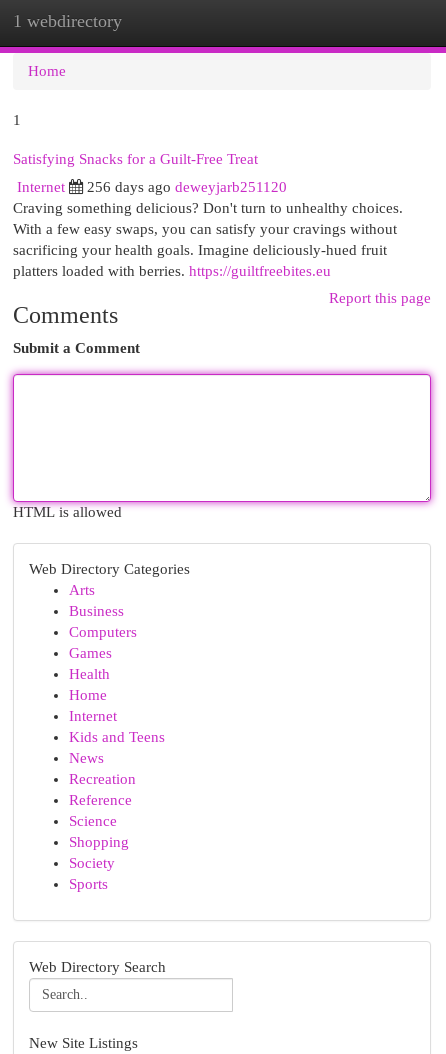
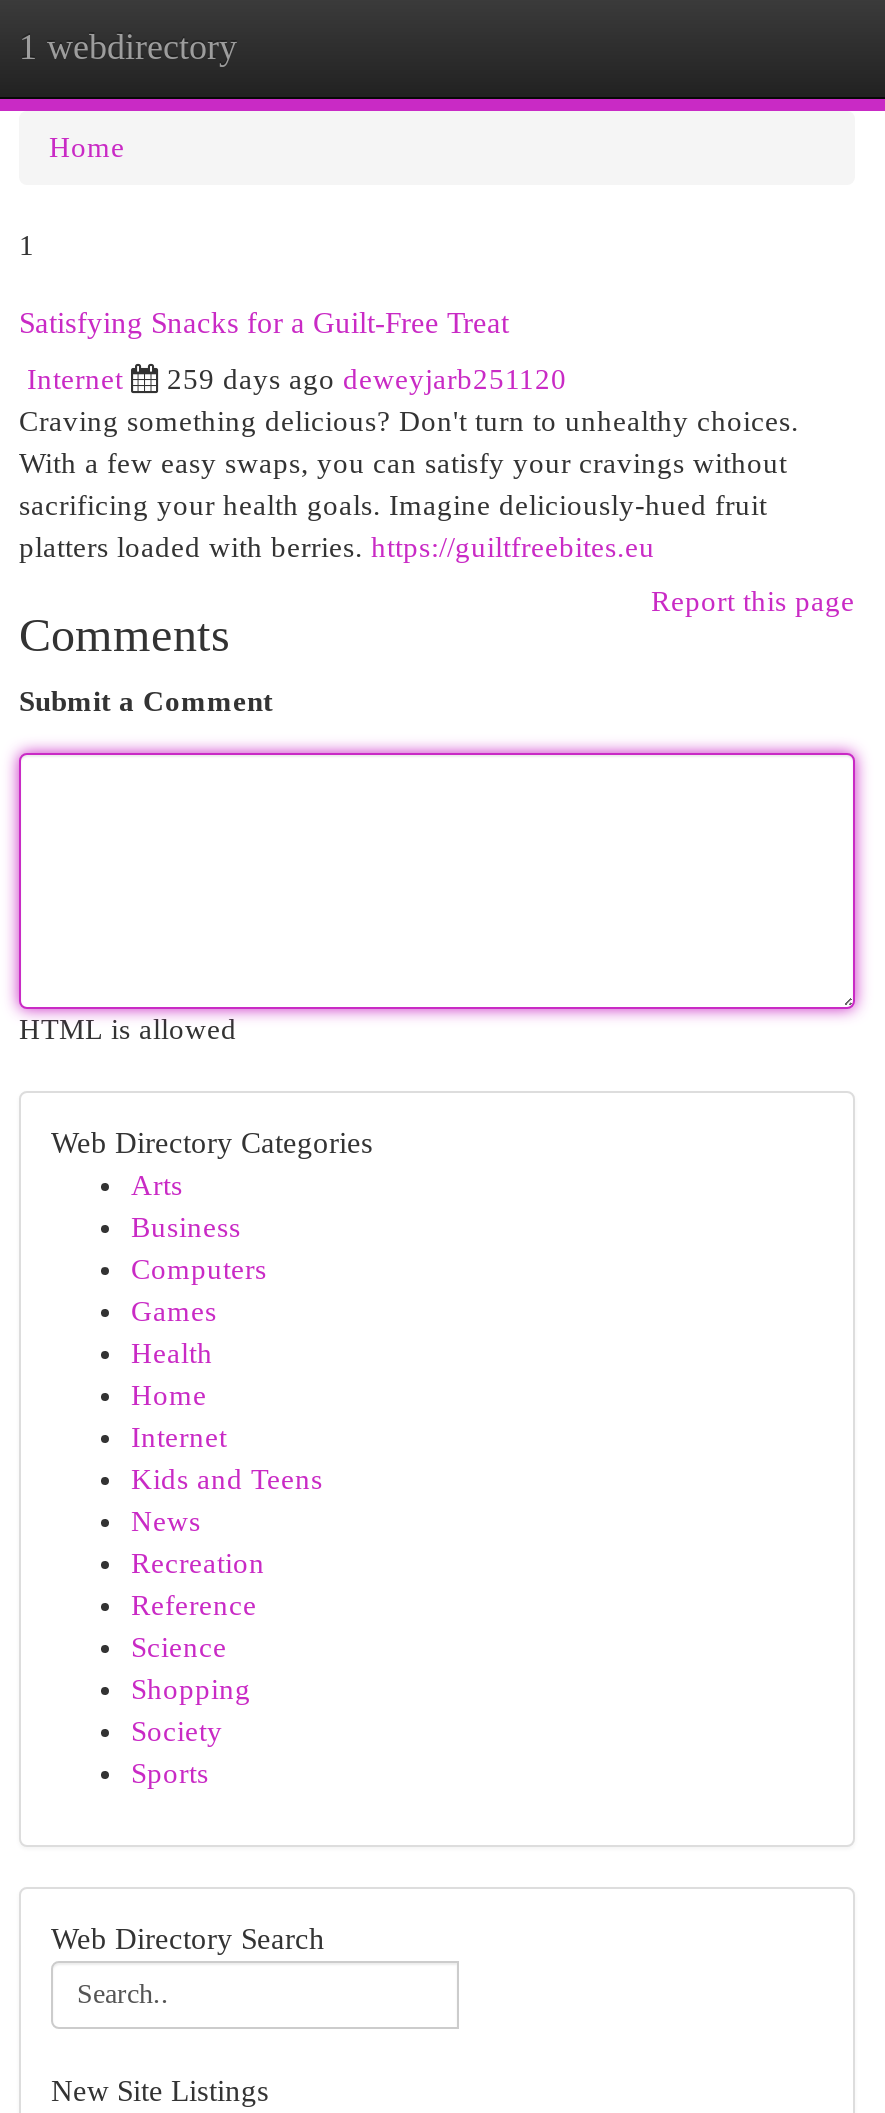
[87,179,287,195] 256 days ago deweyjarb251120 -> [167,363,567,395] 259 days ago deweyjarb251120

